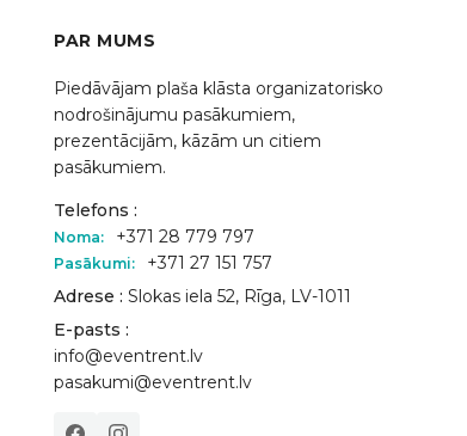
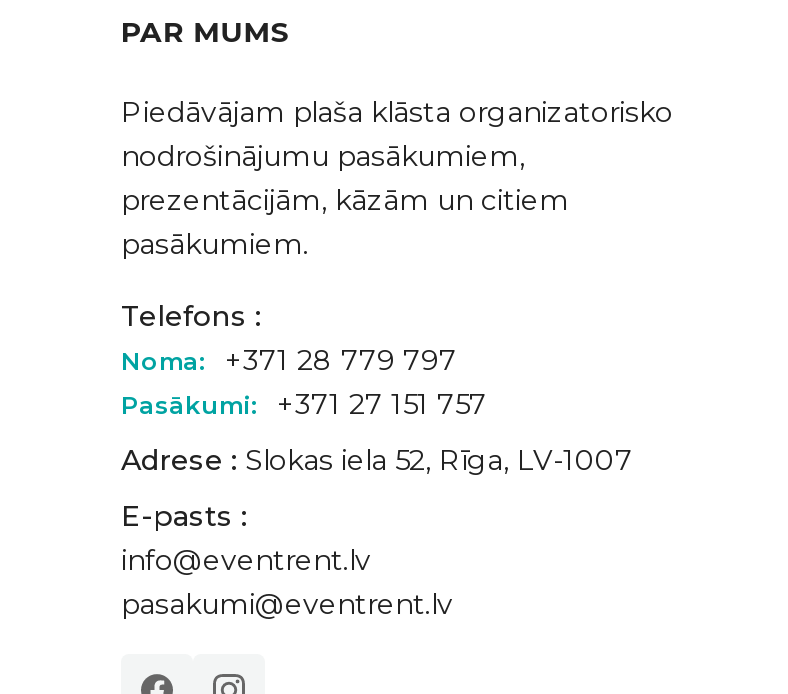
[54,285,351,307] Adrese : Slokas iela 52, Rīga, LV-1011 -> [121,442,633,478] Adrese : Slokas iela 52, Rīga, LV-1007

